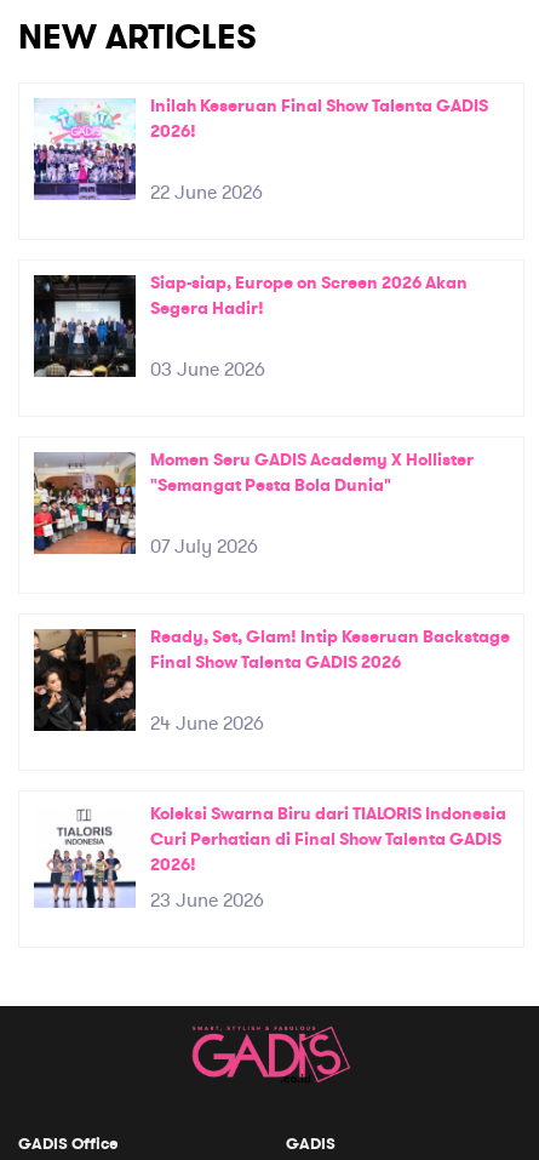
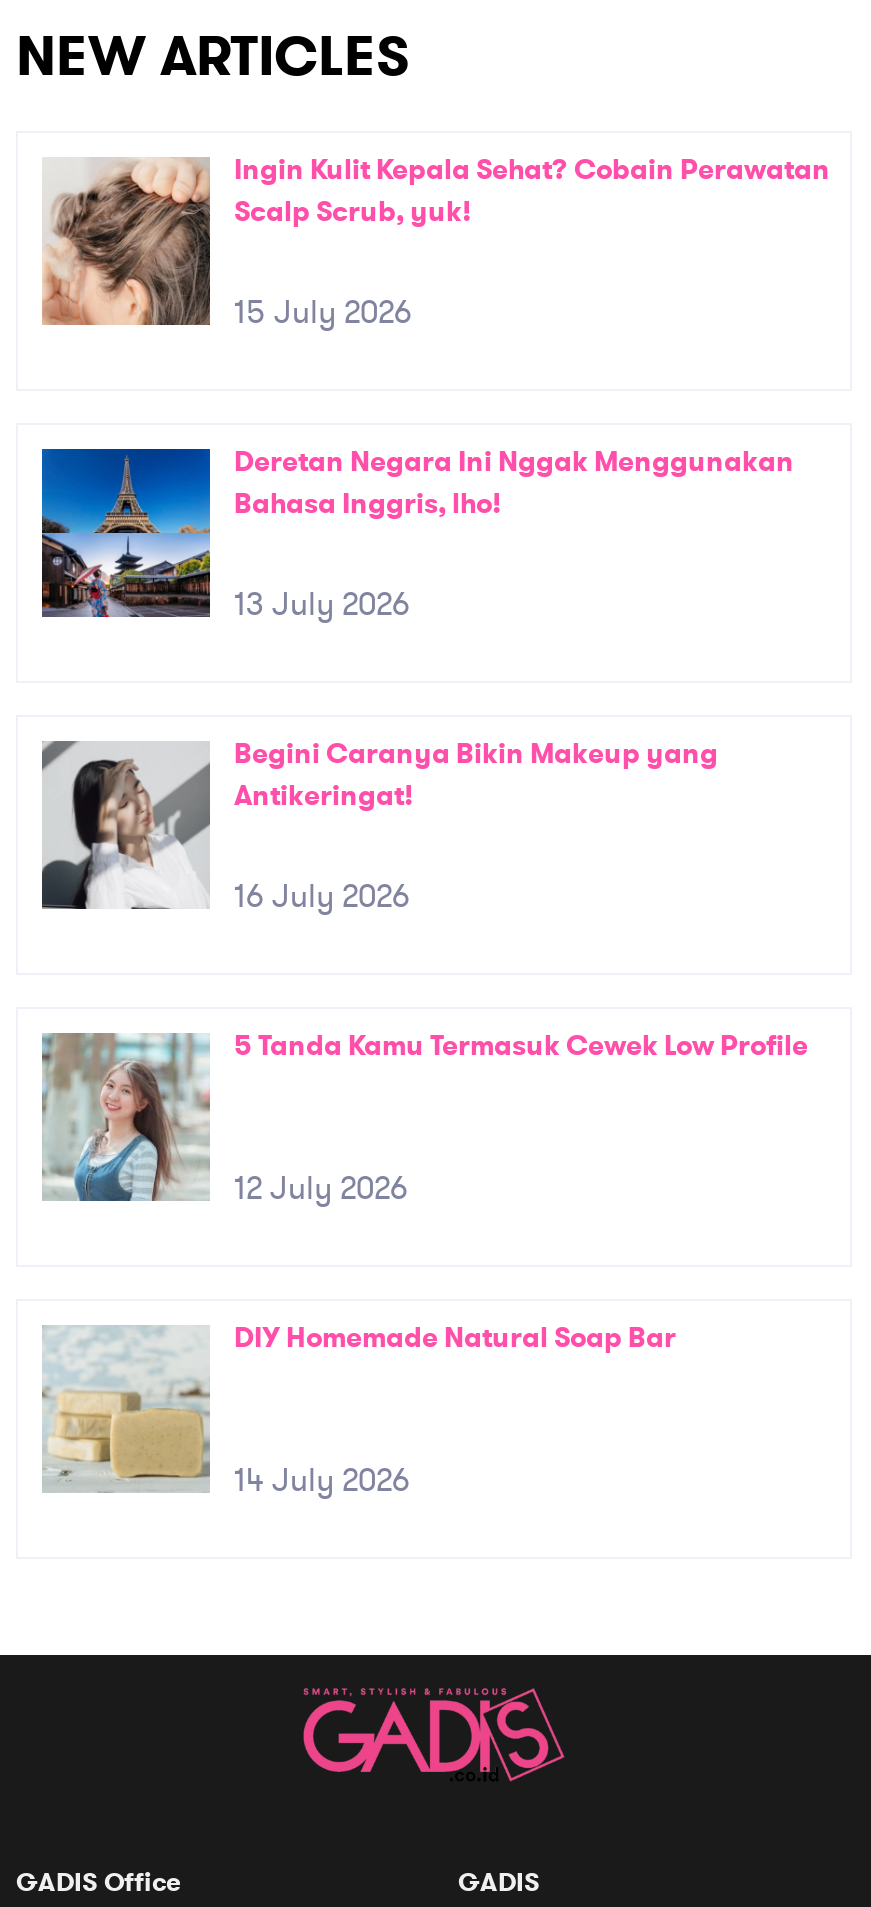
[33,94,510,914] [image] | Inilah Keseruan Final Show Talenta GADIS | 2026! | 22 June 2026 | Siap-siap, Europe on Screen 2026 Akan | Segera Hadir! | 03 June 2026 | Momen Seru GADIS Academy X Hollister | "Semangat Pesta Bola Dunia" | 07 July 2026 | Ready, Set, Glam! Intip Keseruan Backstage | Final Show Talenta GADIS 2026 | 24 June 2026 | Koleksi Swarna Biru dari TIALORIS Indonesia | Curi Perhatian di Final Show Talenta GADIS | 2026! | 23 June 2026 -> [42,151,830,1503] [image] | Ingin Kulit Kepala Sehat? Cobain Perawatan | Scalp Scrub, yuk! | 15 July 2026 | Deretan Negara Ini Nggak Menggunakan | Bahasa Inggris, lho! | 13 July 2026 | Begini Caranya Bikin Makeup yang | Antikeringat! | 16 July 2026 | 5 Tanda Kamu Termasuk Cewek Low Profile | 12 July 2026 | DIY Homemade Natural Soap Bar | 14 July 2026
[33,274,137,377] [image] -> [40,447,210,619] [image]
[33,452,136,555] [image] -> [42,741,208,911] [image]
[33,628,137,732] [image] -> [40,1033,210,1203] [image]
[34,807,133,908] [image] -> [40,1325,206,1493] [image]

